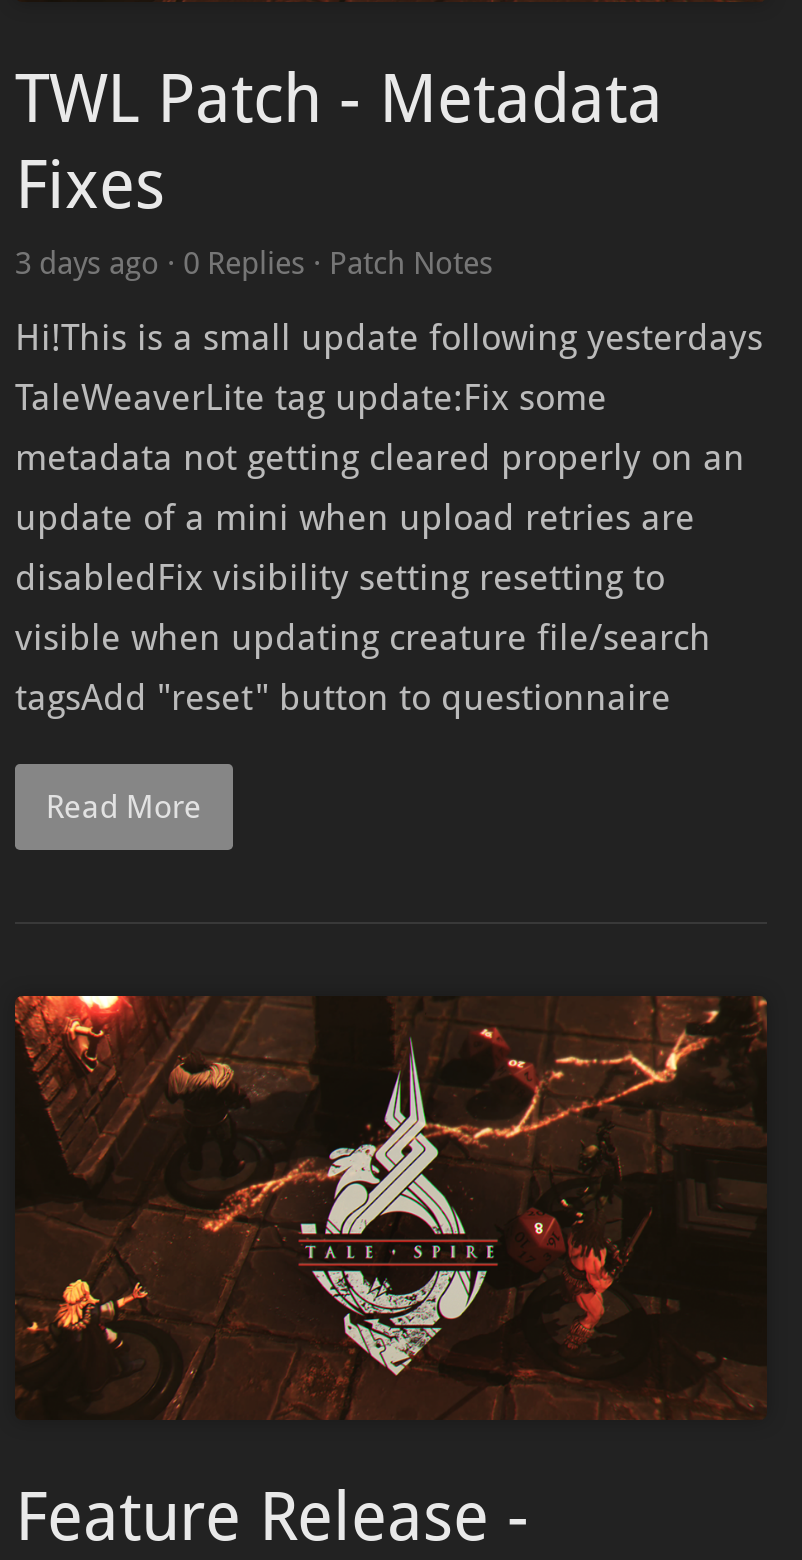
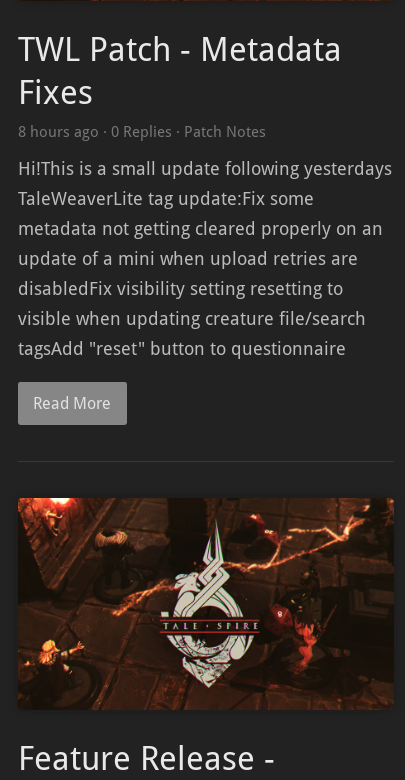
[15,246,493,282] 3 days ago · 0 Replies · Patch Notes -> [18,123,266,141] 8 hours ago · 0 Replies · Patch Notes

